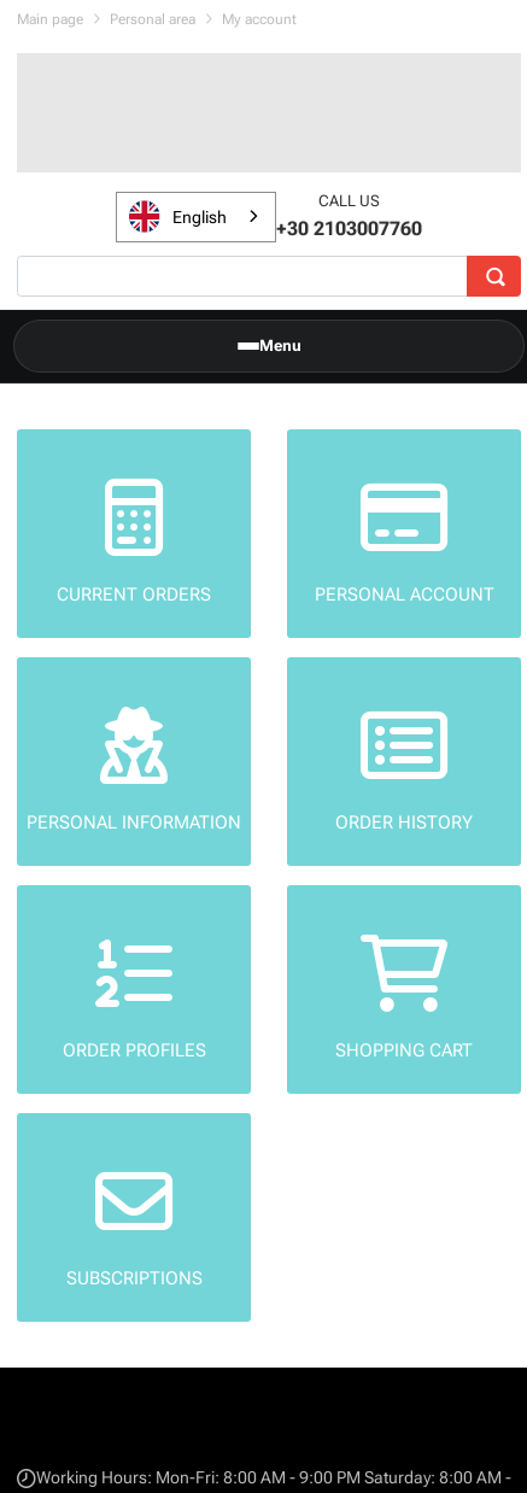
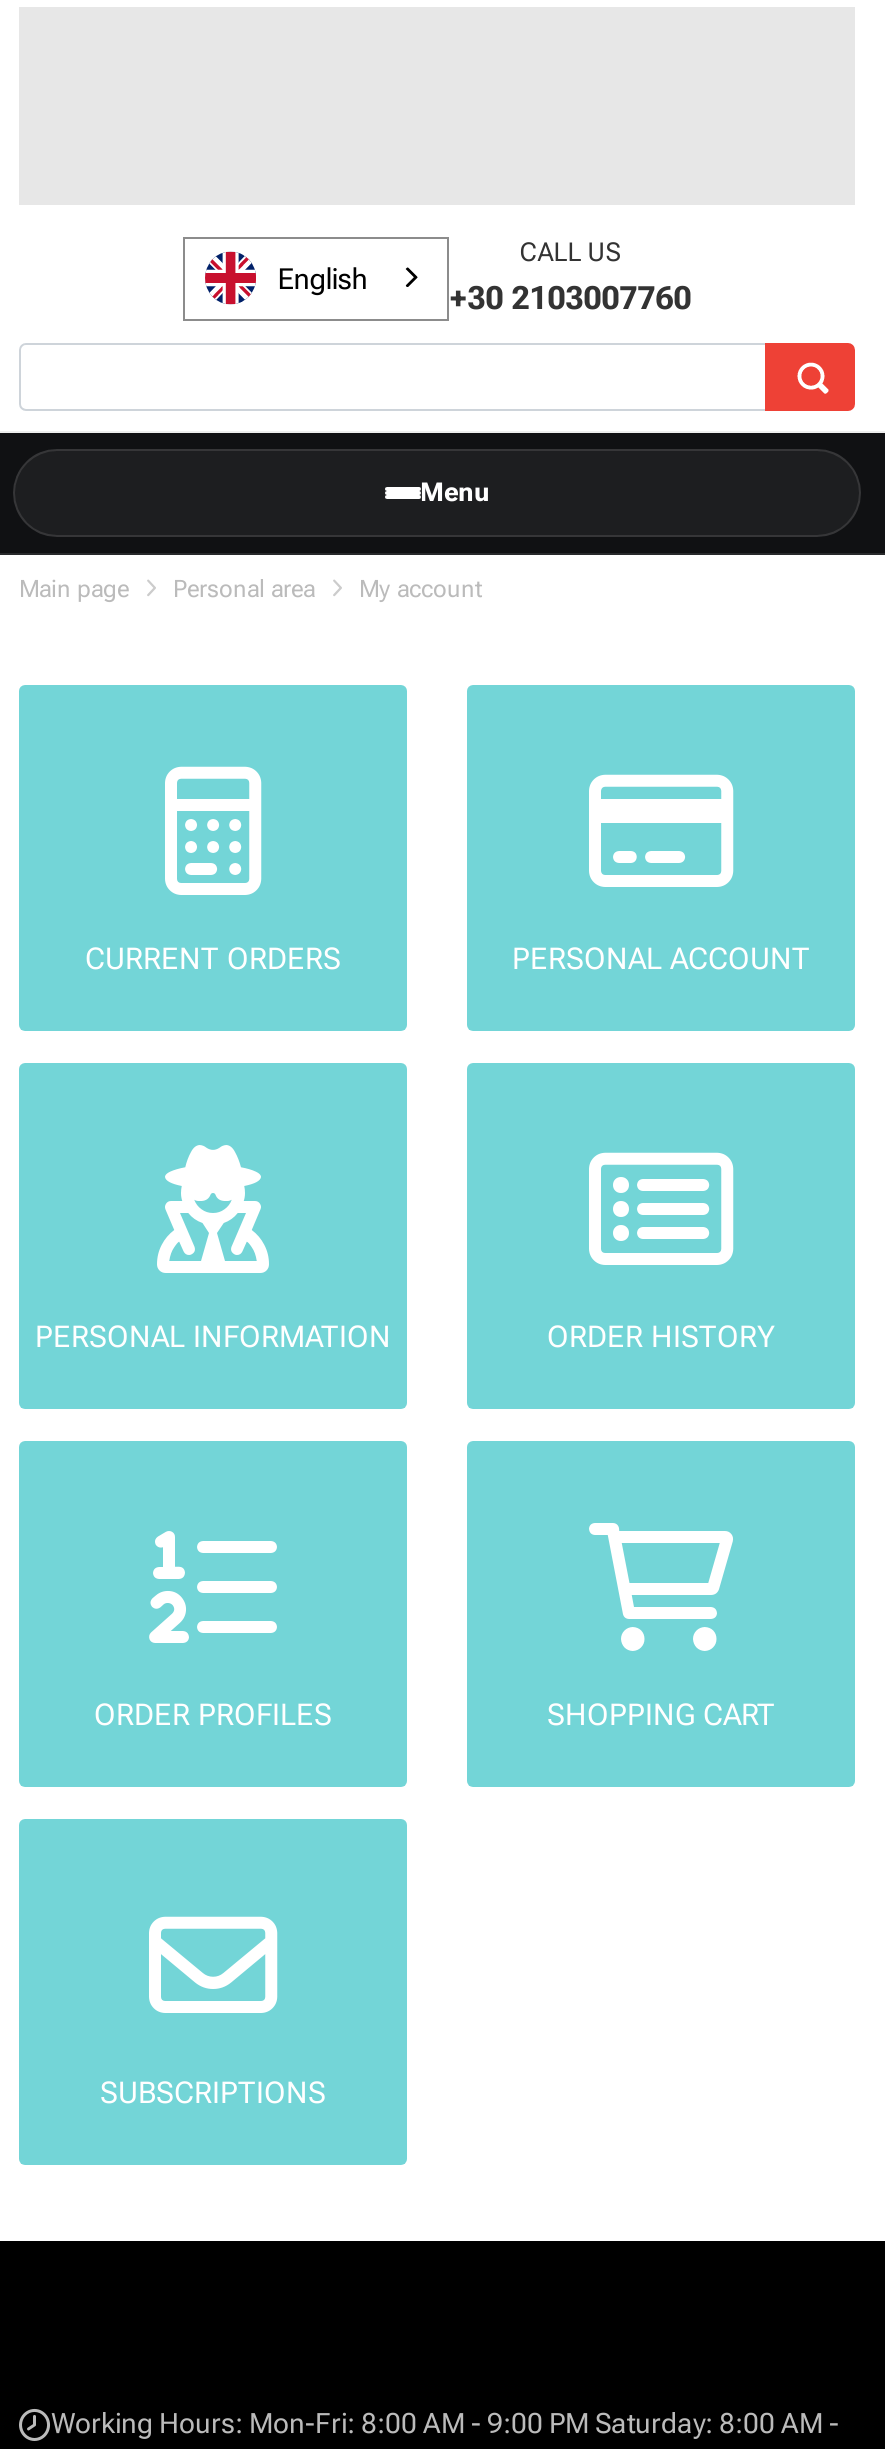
moved [17,11,297,28] -> [19,575,483,603]: Main page | Personal area | My account
moved [173,192,422,354] -> [277,238,691,507]: English | CALL US | +30 2103007760 | Menu

